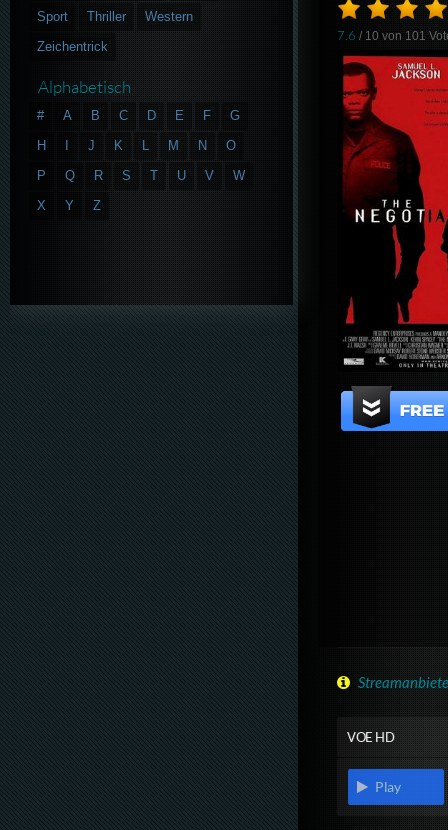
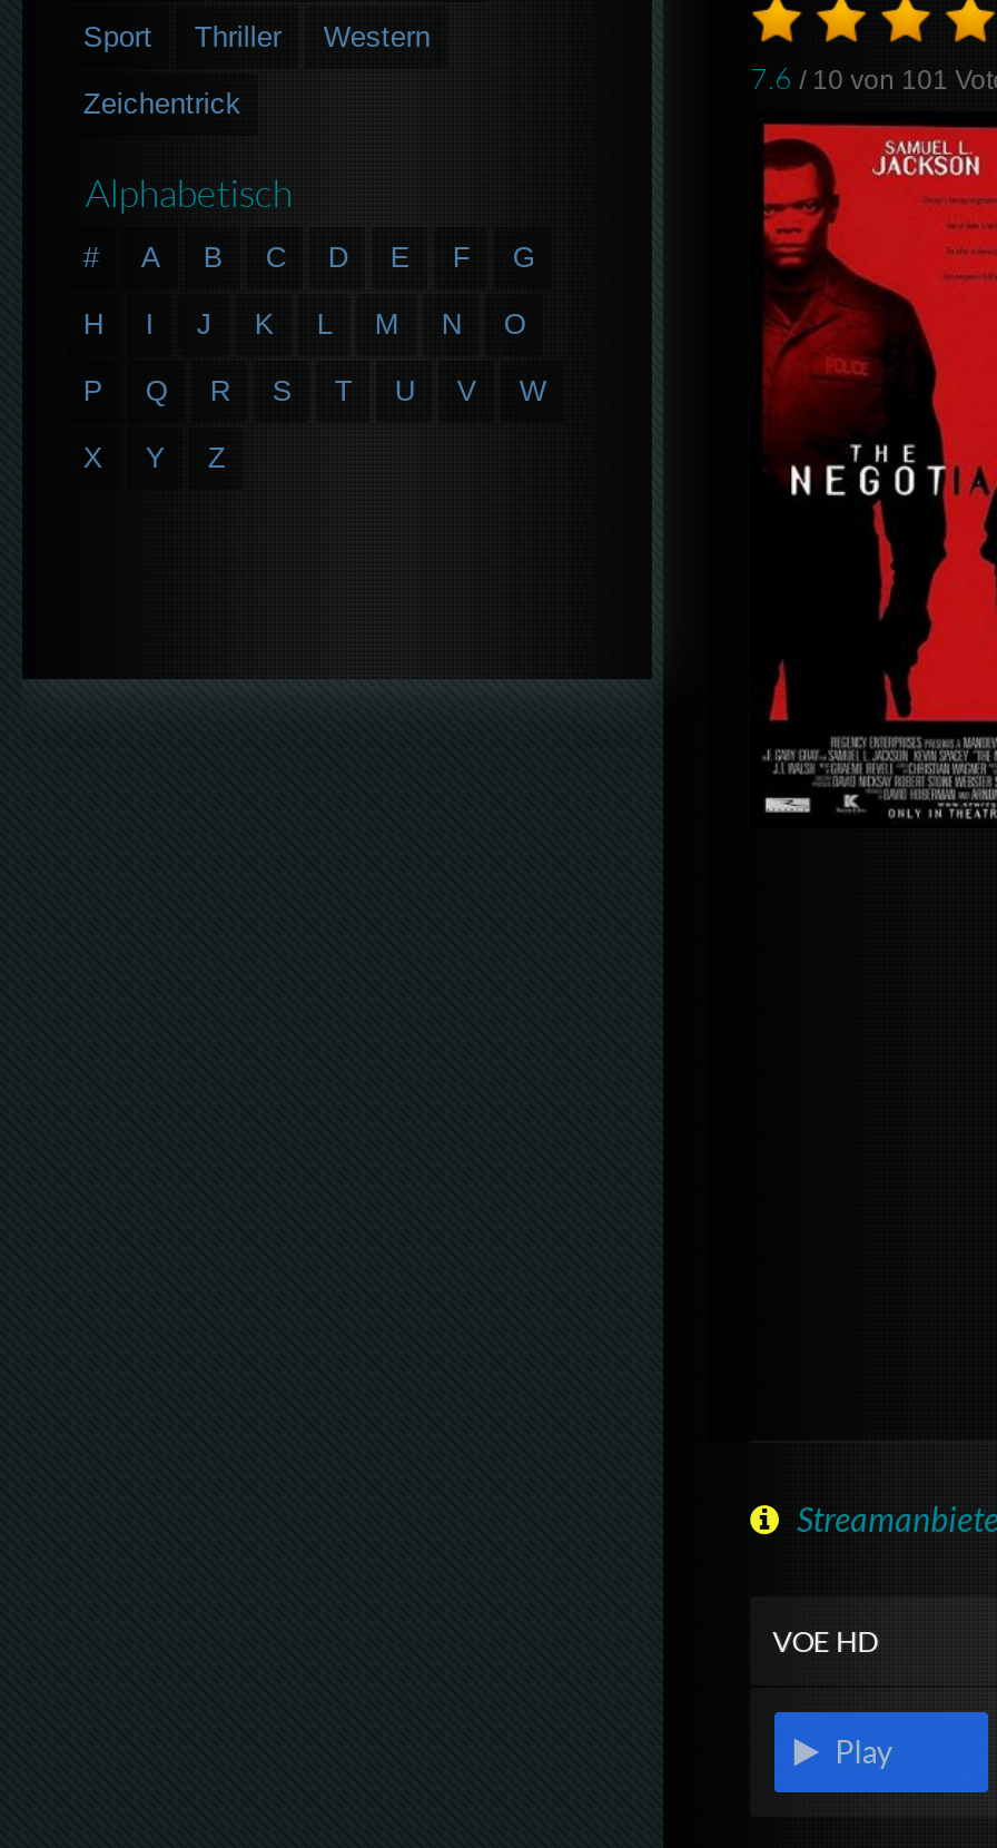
[340,386,445,432] [image] -> none

